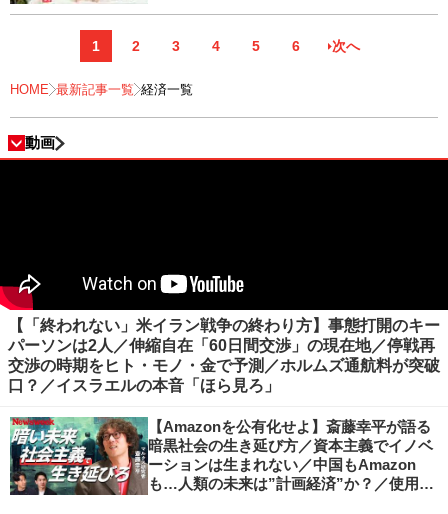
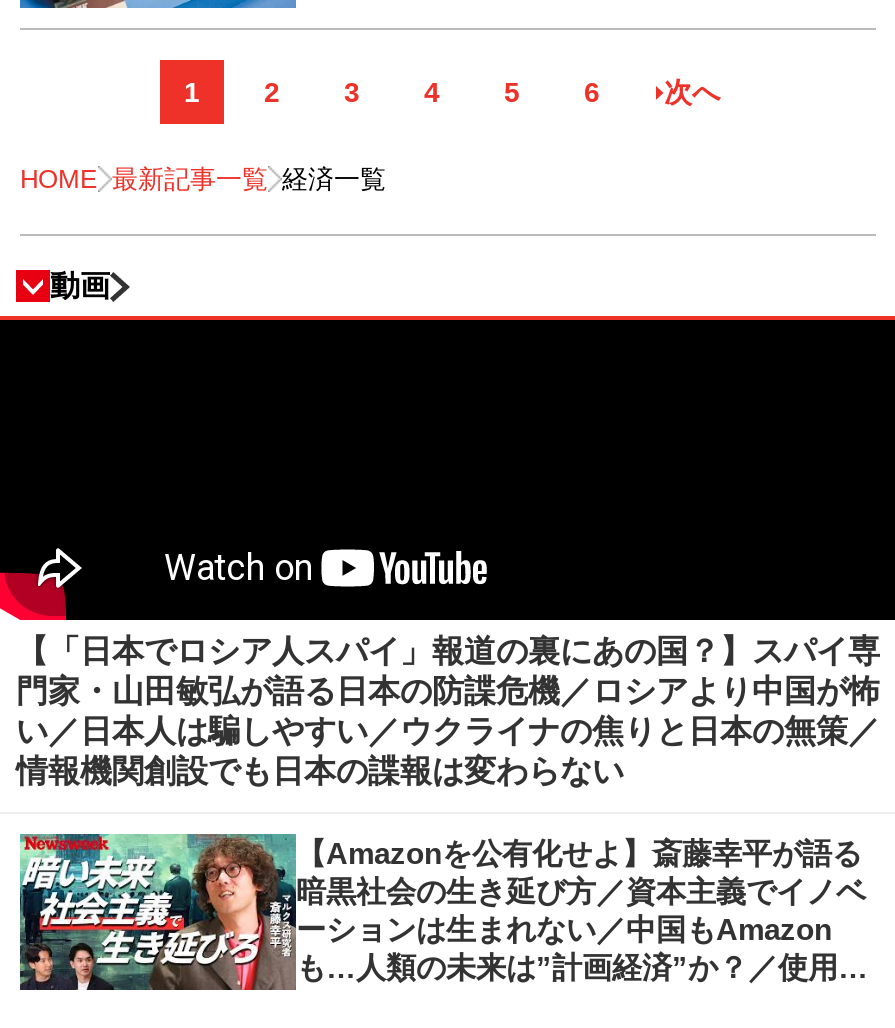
[8,317,440,394] 【「終われない」米イラン戦争の終わり方】事態打開のキー | パーソンは2人／伸縮自在「60日間交渉」の現在地／停戦再 | 交渉の時期をヒト・モノ・金で予測／ホルムズ通航料が突破 | 口？／イスラエルの本音「ほら見ろ」 -> [16,634,880,788] 【「日本でロシア人スパイ」報道の裏にあの国？】スパイ専 | 門家・山田敏弘が語る日本の防諜危機／ロシアより中国が怖 | い／日本人は騙しやすい／ウクライナの焦りと日本の無策／ | 情報機関創設でも日本の諜報は変わらない

